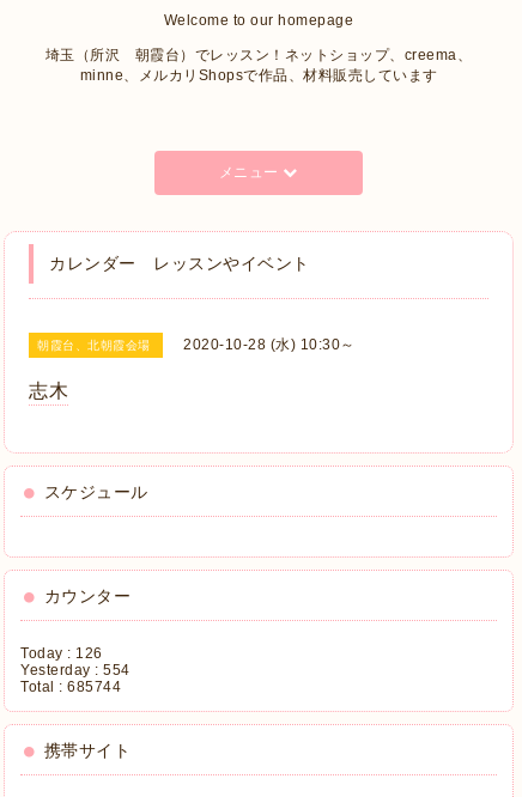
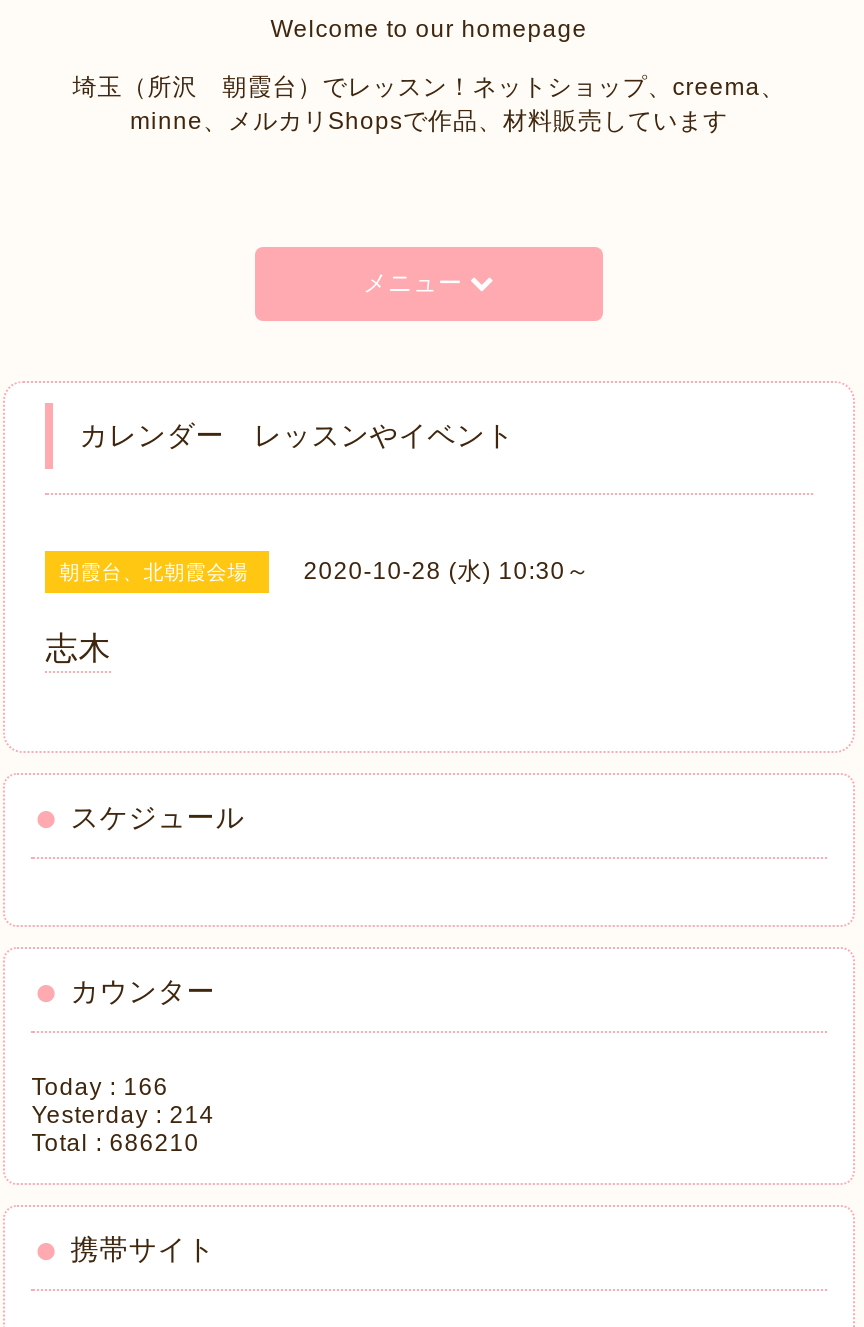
[21,645,103,662] Today : 126 -> [31,1073,168,1101] Today : 166
[21,662,130,679] Yesterday : 554 -> [31,1101,214,1129] Yesterday : 214
[21,679,121,695] Total : 685744 -> [31,1129,199,1157] Total : 686210

